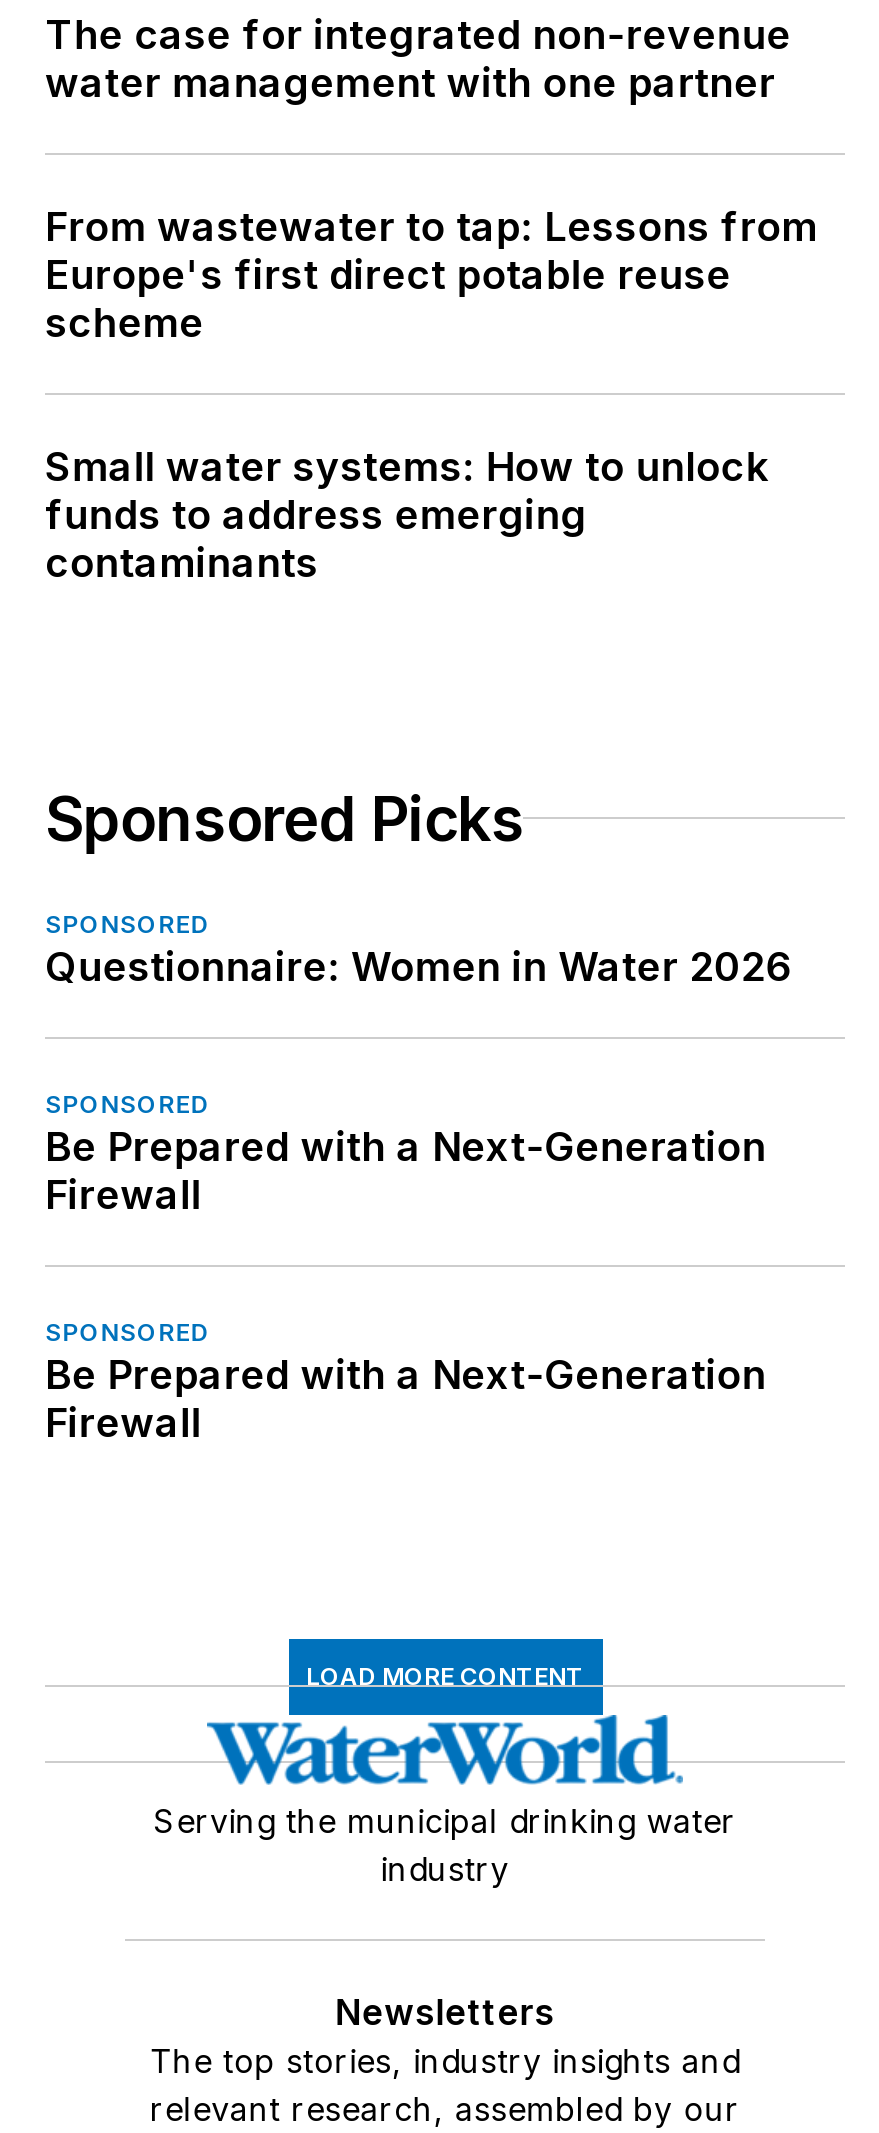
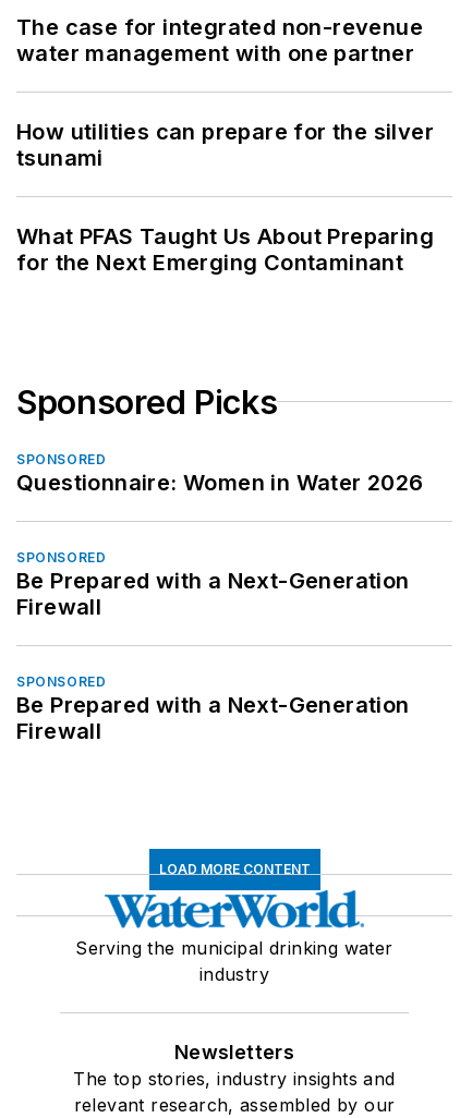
[45,203,818,347] From wastewater to tap: Lessons from | Europe's first direct potable reuse | scheme -> [16,119,434,171] How utilities can prepare for the silver | tsunami
[45,443,768,587] Small water systems: How to unlock | funds to address emerging | contaminants -> [16,223,434,275] What PFAS Taught Us About Preparing | for the Next Emerging Contaminant

